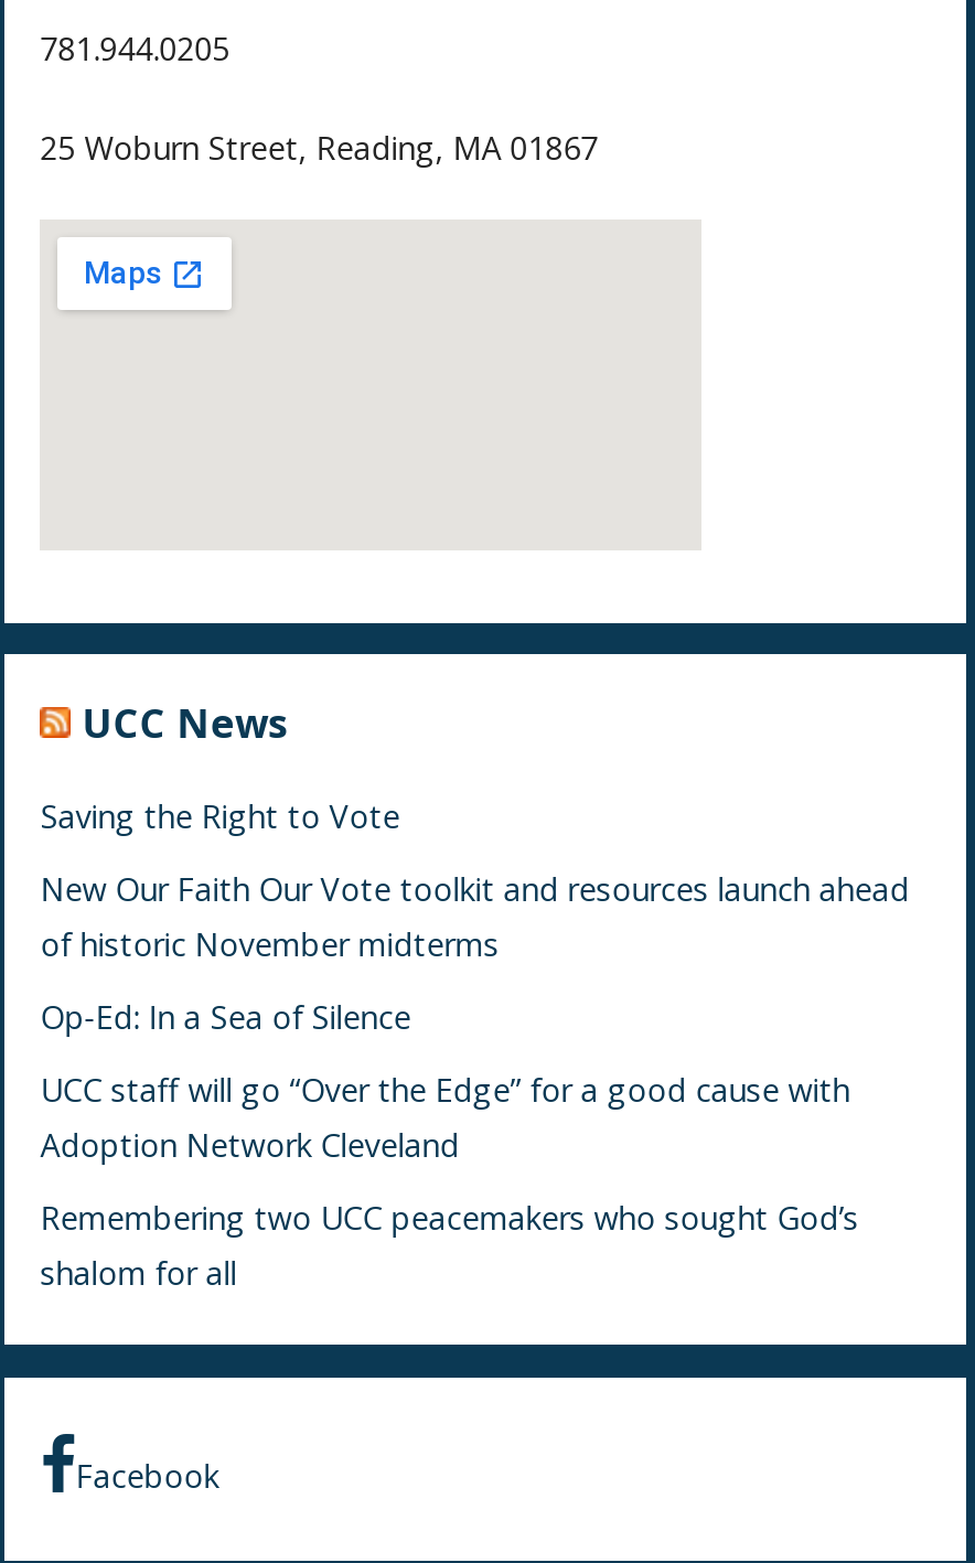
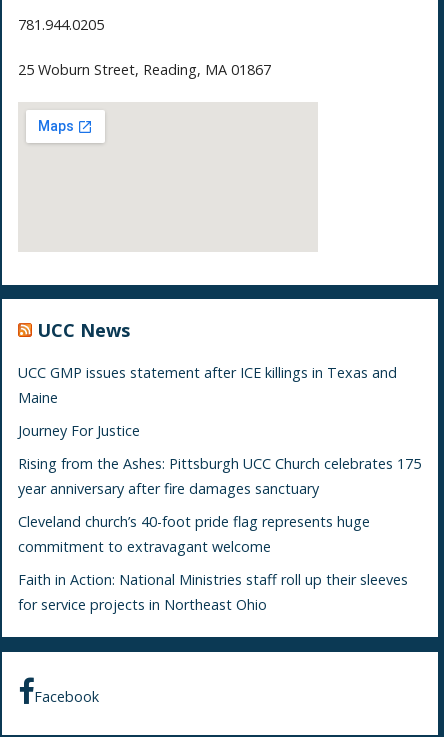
[40,796,400,838] Saving the Right to Vote -> [18,363,397,407] UCC GMP issues statement after ICE killings in Texas and | Maine
[40,869,909,966] New Our Faith Our Vote toolkit and resources launch ahead | of historic November midterms -> [18,421,140,440] Journey For Justice
[40,996,411,1038] Op-Ed: In a Sea of Silence -> [18,454,421,498] Rising from the Ashes: Pittsburgh UCC Church celebrates 175 | year anniversary after fire damages sanctuary
[40,1069,850,1166] UCC staff will go “Over the Edge” for a good cause with | Adoption Network Cleveland -> [18,512,370,556] Cleveland church’s 40-foot pride flag represents huge | commitment to extravagant welcome
[40,1197,859,1294] Remembering two UCC peacemakers who sought God’s | shalom for all -> [18,570,408,614] Faith in Action: National Ministries staff roll up their sleeves | for service projects in Northeast Ohio

